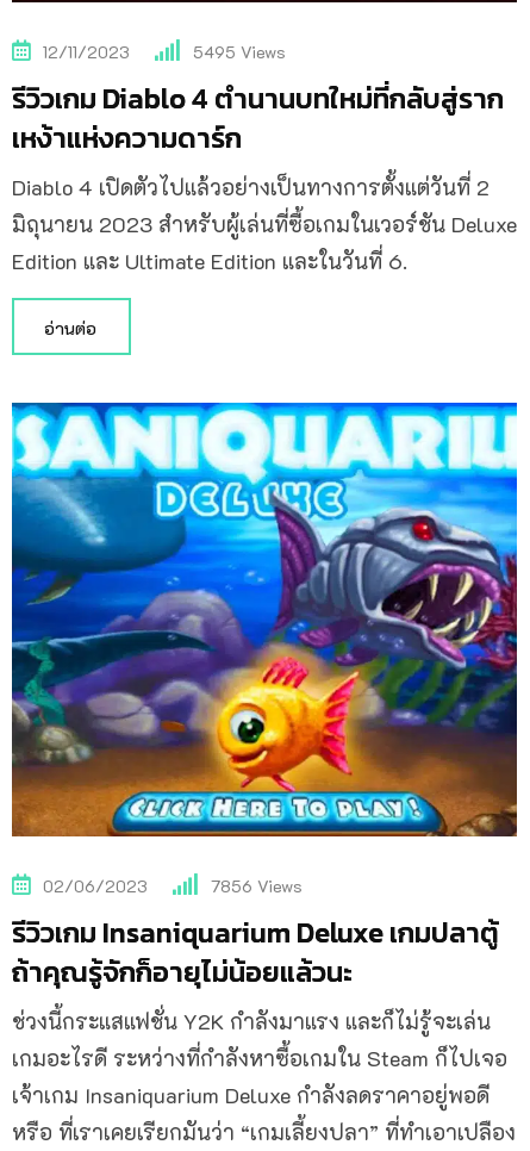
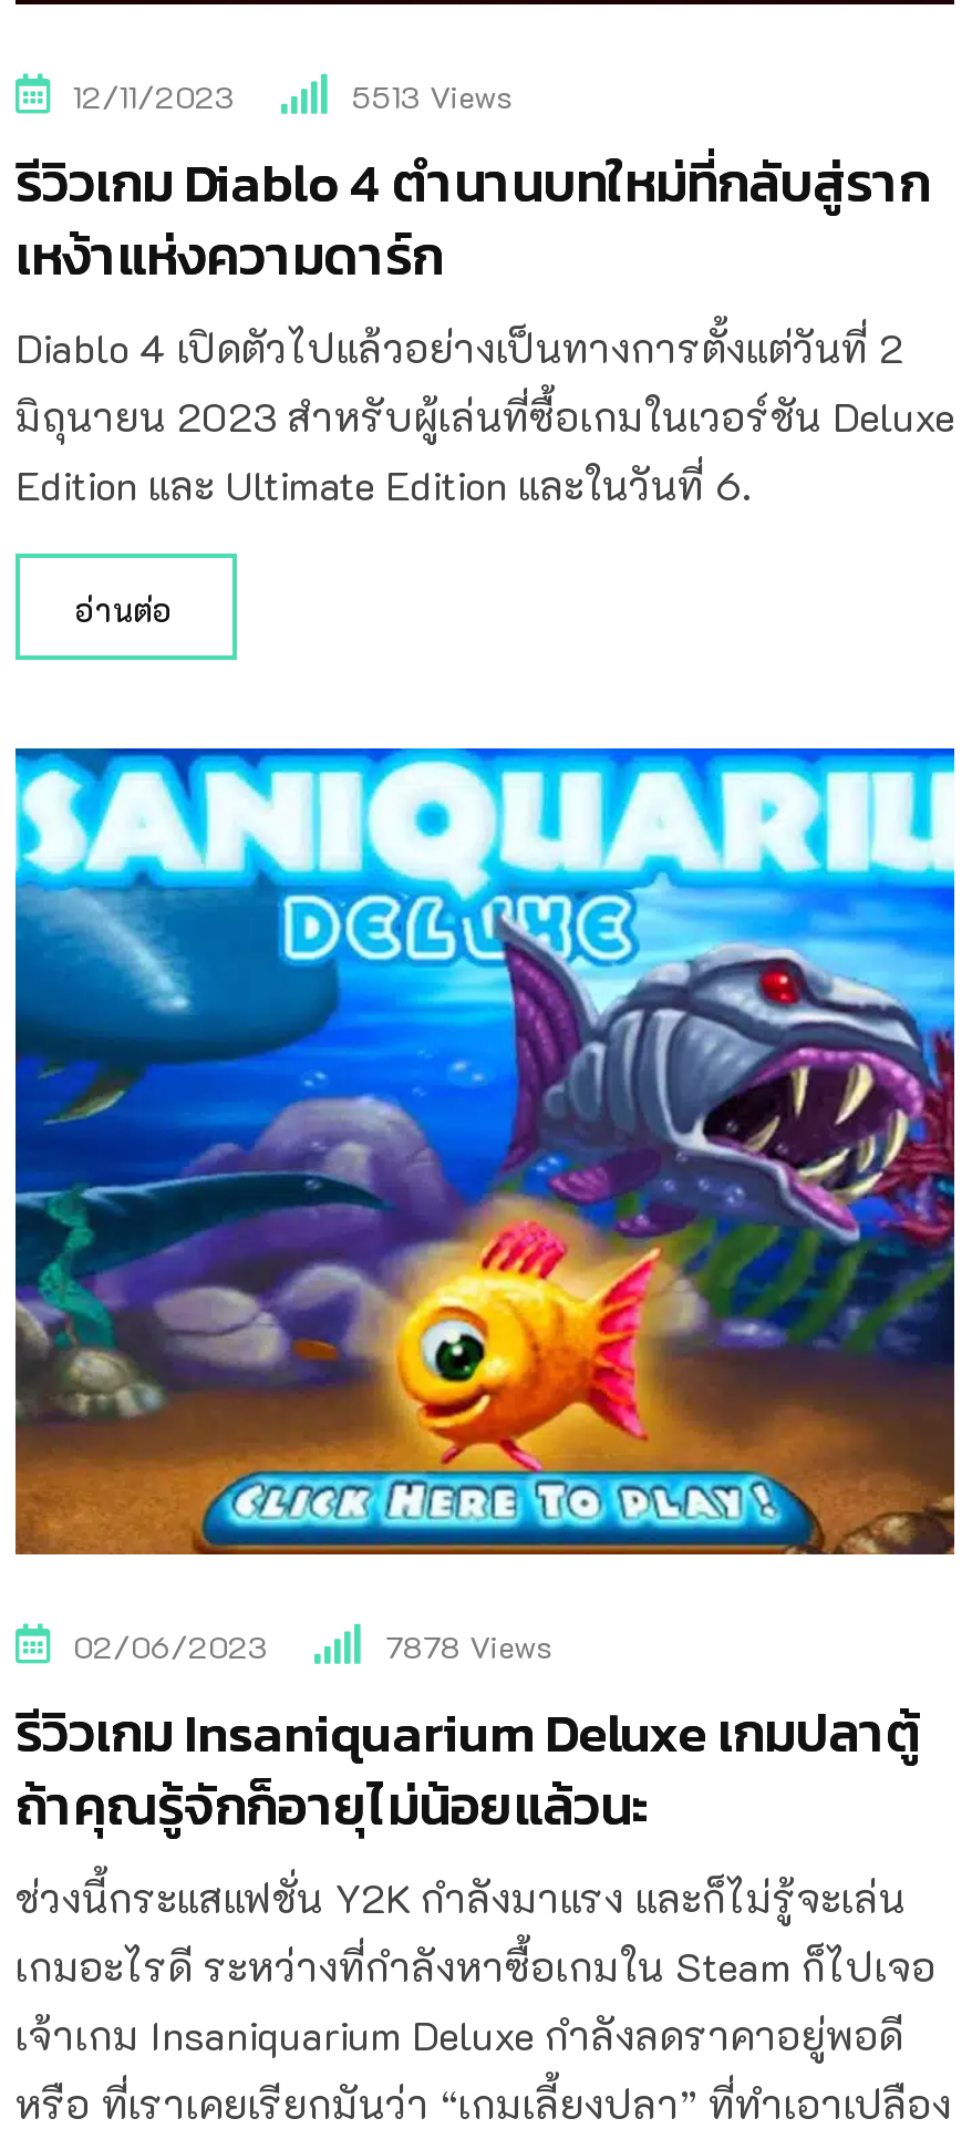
[193,41,286,64] 5495 Views -> [352,76,514,118] 5513 Views
[211,874,303,897] 7856 Views -> [385,1625,554,1667] 7878 Views

